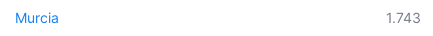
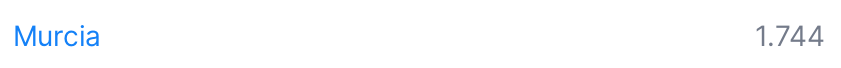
[386,9,421,26] 1.743 -> [755,17,825,51] 1.744

